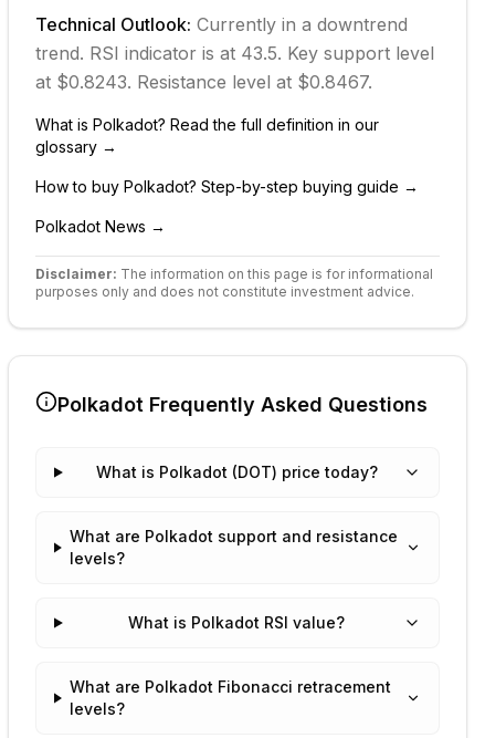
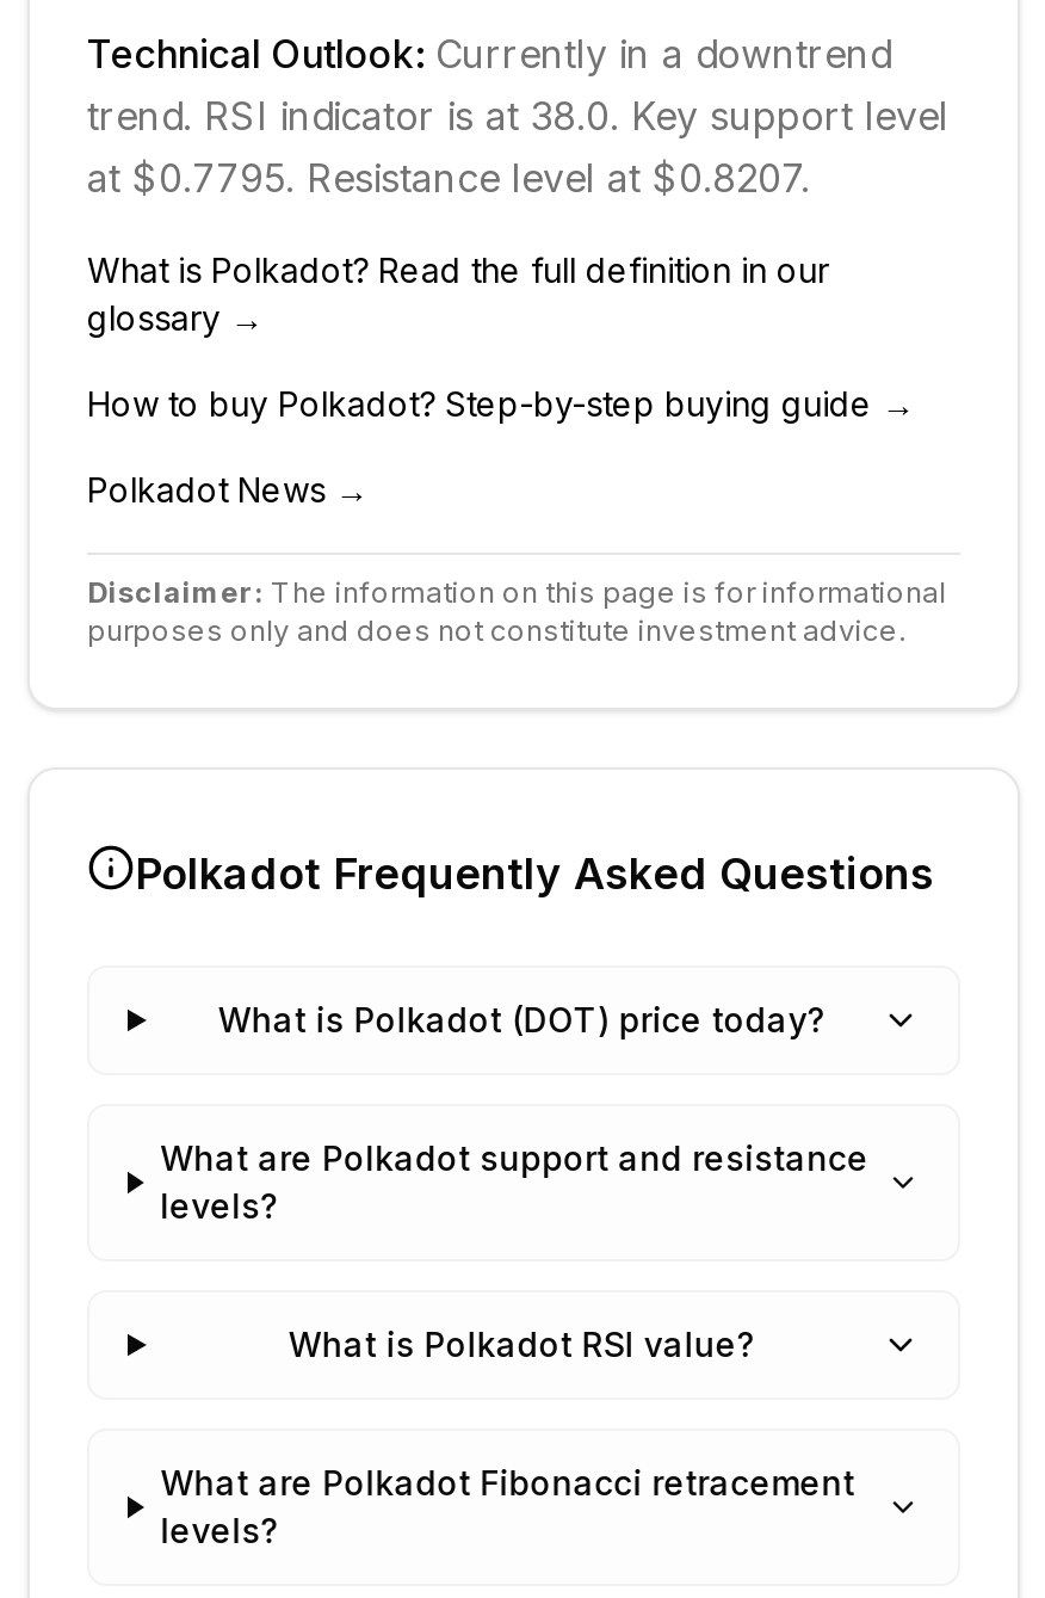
[35,42,434,64] trend. RSI indicator is at 43.5. Key support level -> [87,92,948,140] trend. RSI indicator is at 38.0. Key support level
[35,71,372,93] at $0.8243. Resistance level at $0.8467. -> [87,154,810,202] at $0.7795. Resistance level at $0.8207.

